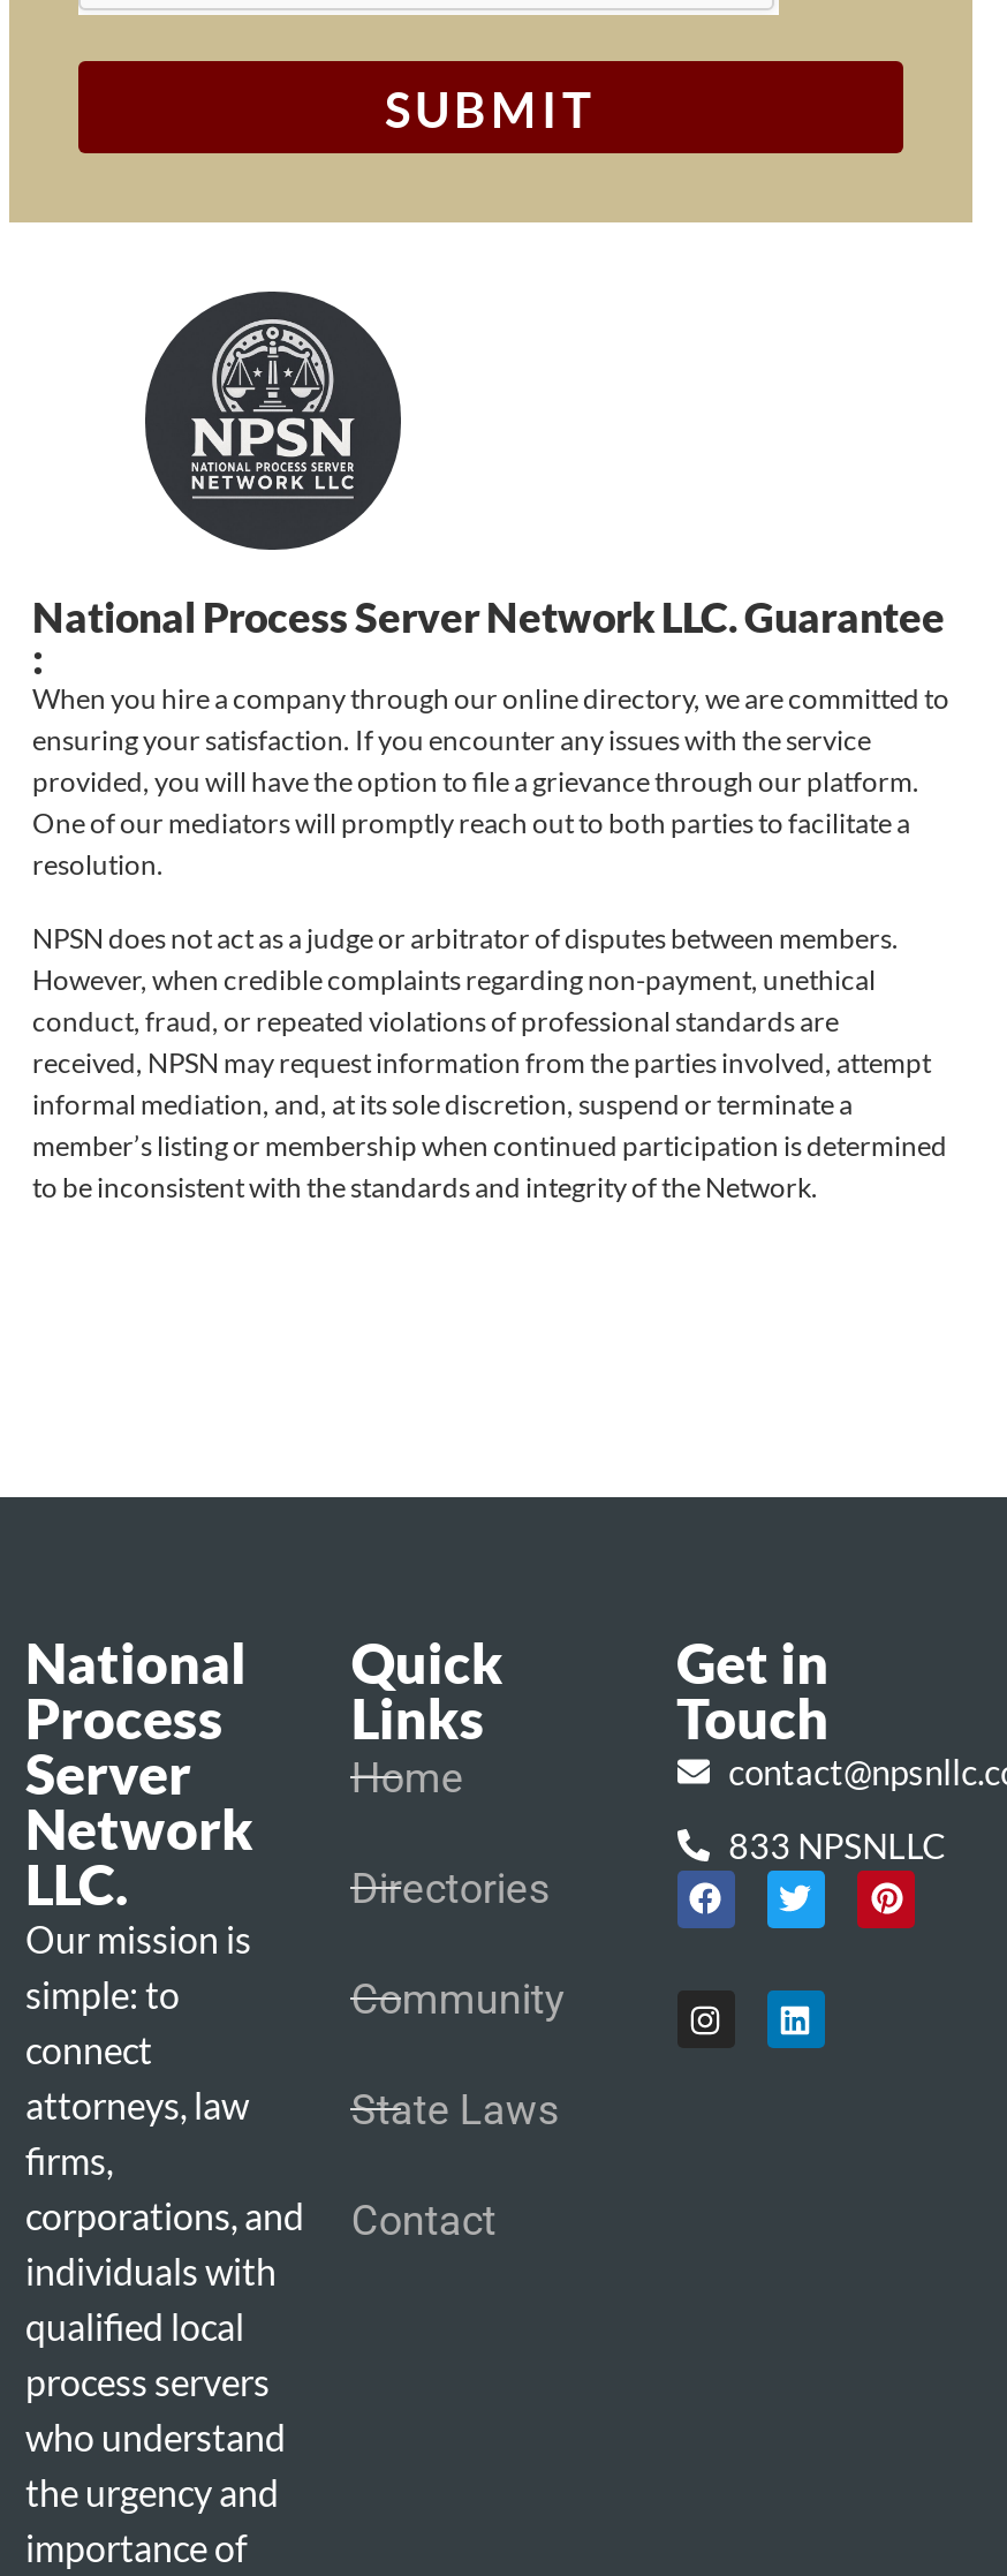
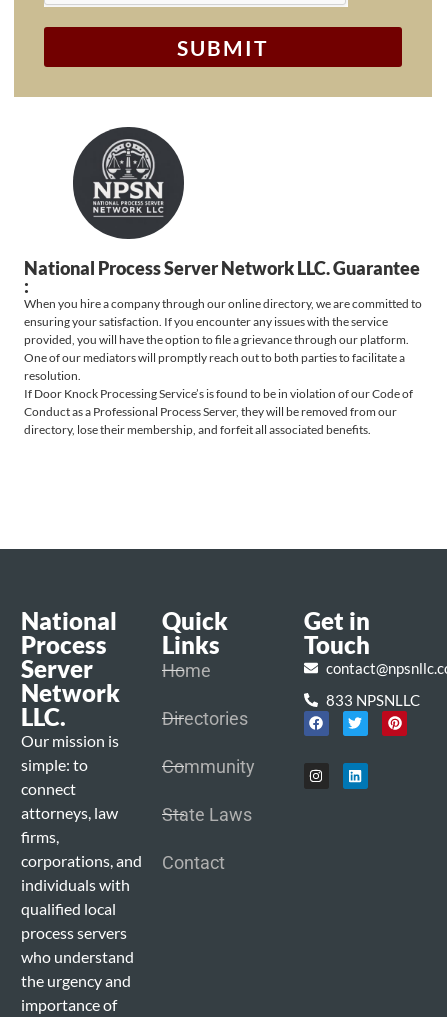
[32,922,947,1205] NPSN does not act as a judge or arbitrator of disputes between members. | However, when credible complaints regarding non-payment, unethical | conduct, fraud, or repeated violations of professional standards are | received, NPSN may request information from the parties involved, attempt | informal mediation, and, at its sole discretion, suspend or terminate a | member’s listing or membership when continued participation is determined | to be inconsistent with the standards and integrity of the Network. -> [24,386,413,437] If Door Knock Processing Service’s is found to be in violation of our Code of | Conduct as a Professional Process Server, they will be removed from our | directory, lose their membership, and forfeit all associated benefits.

